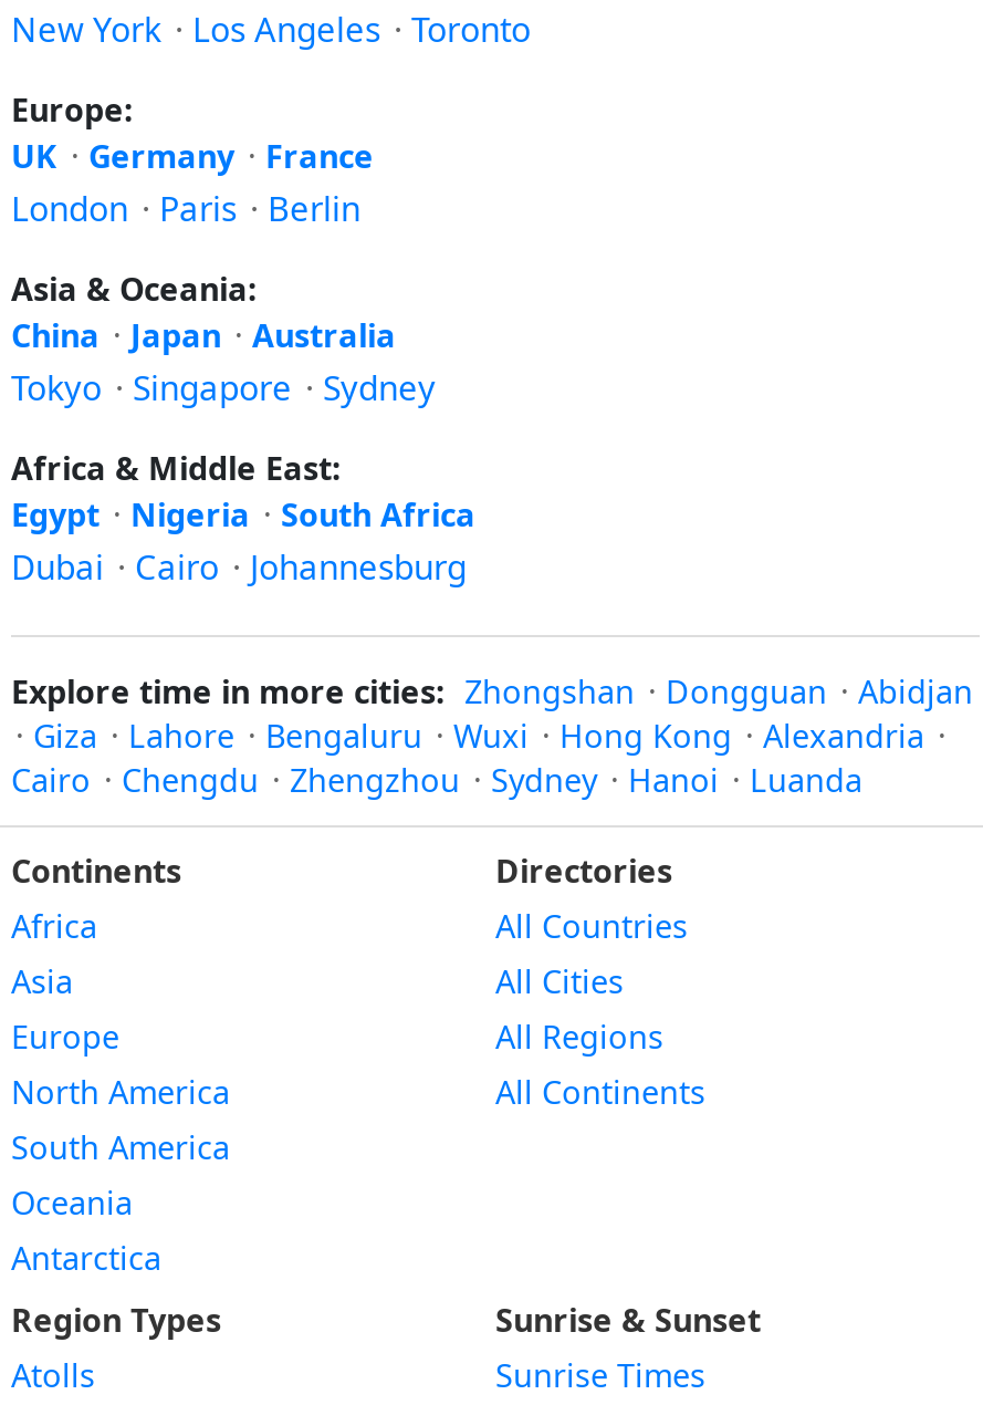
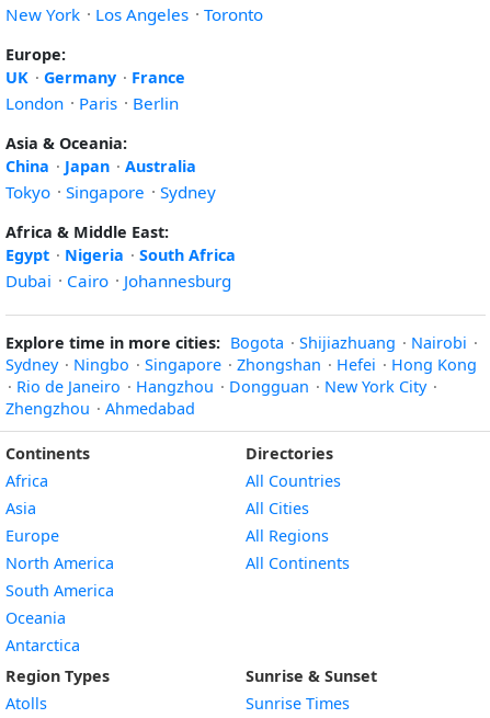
[11,670,973,801] Explore time in more cities: Zhongshan · Dongguan · Abidjan | · Giza · Lahore · Bengaluru · Wuxi · Hong Kong · Alexandria · | Cairo · Chengdu · Zhengzhou · Sydney · Hanoi · Luanda -> [5,332,478,419] Explore time in more cities: Bogota · Shijiazhuang · Nairobi · | Sydney · Ningbo · Singapore · Zhongshan · Hefei · Hong Kong | · Rio de Janeiro · Hangzhou · Dongguan · New York City · | Zhengzhou · Ahmedabad

